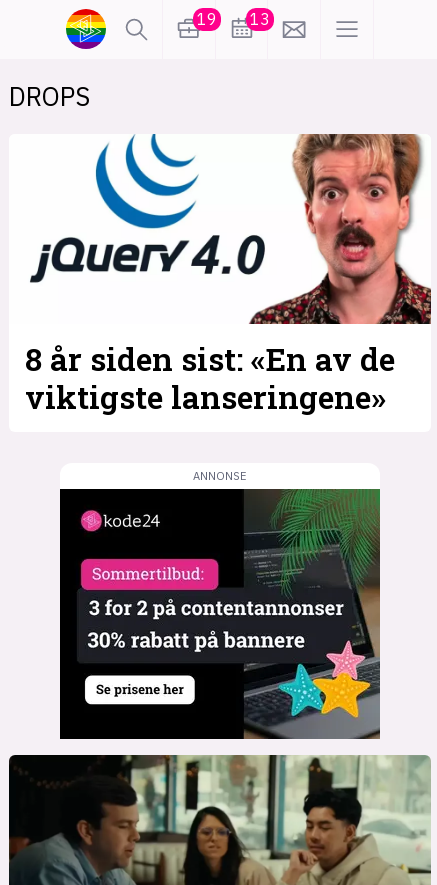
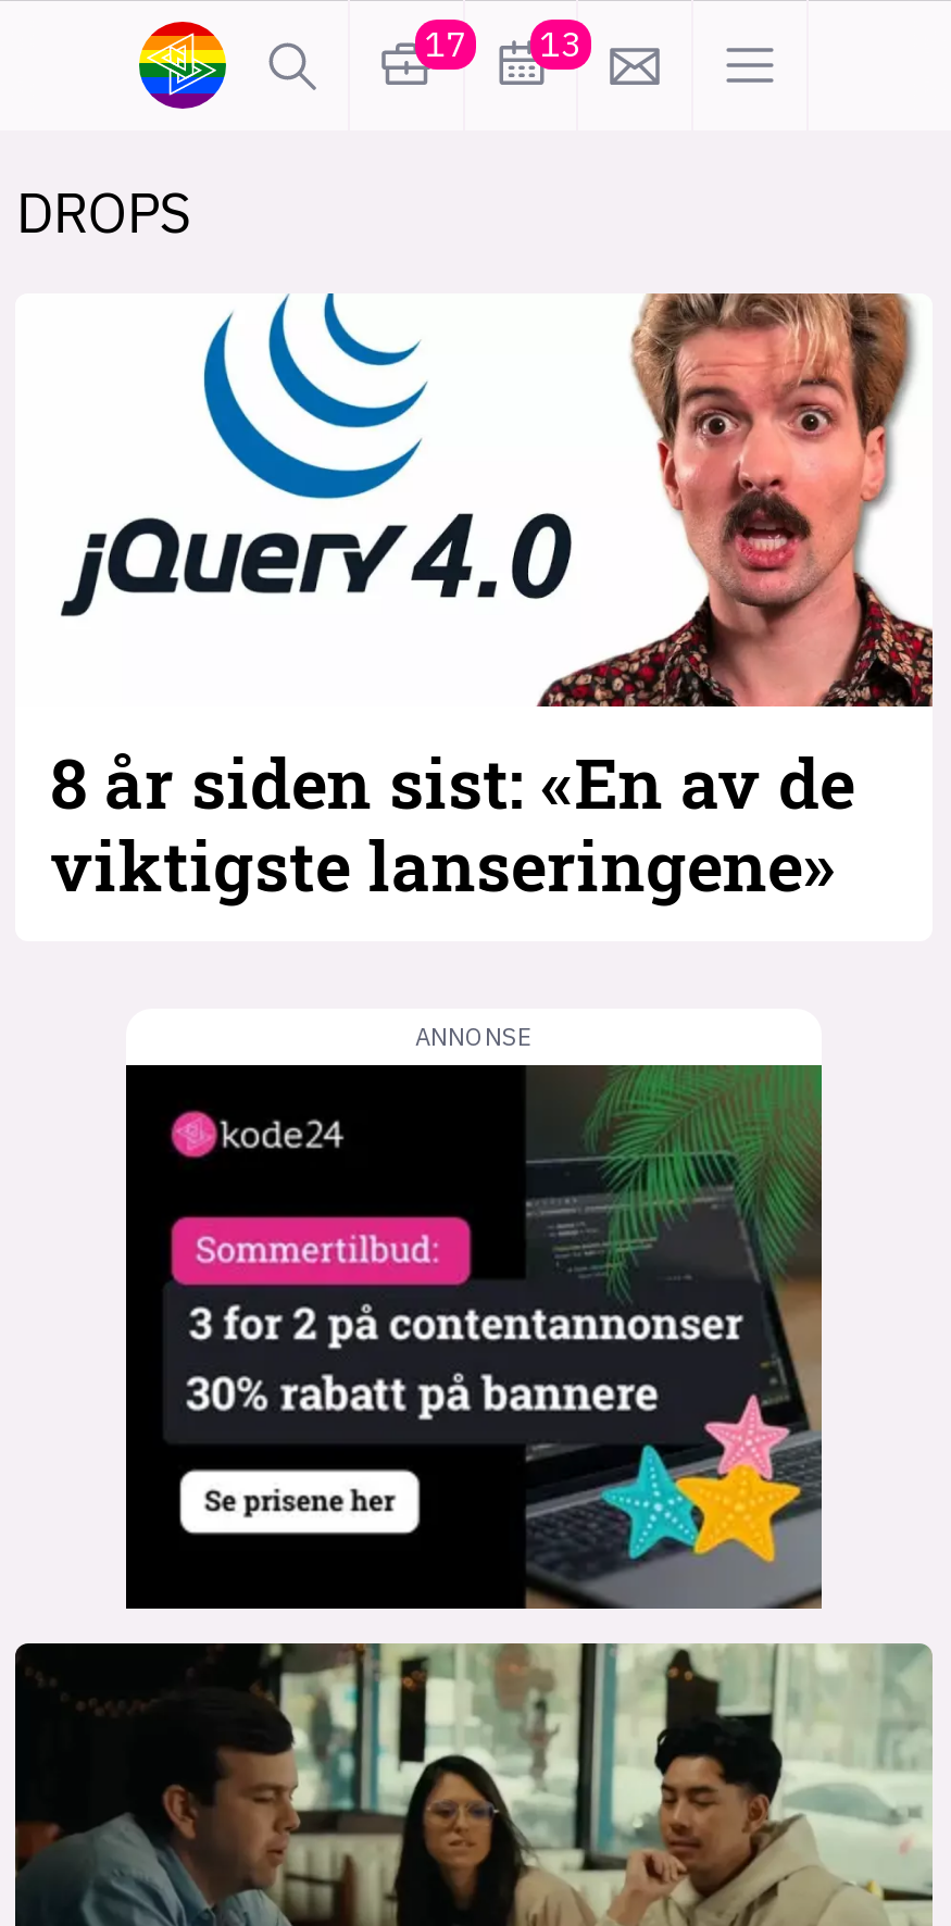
[197,9,270,29] 19 13 -> [424,22,583,65] 17 13

